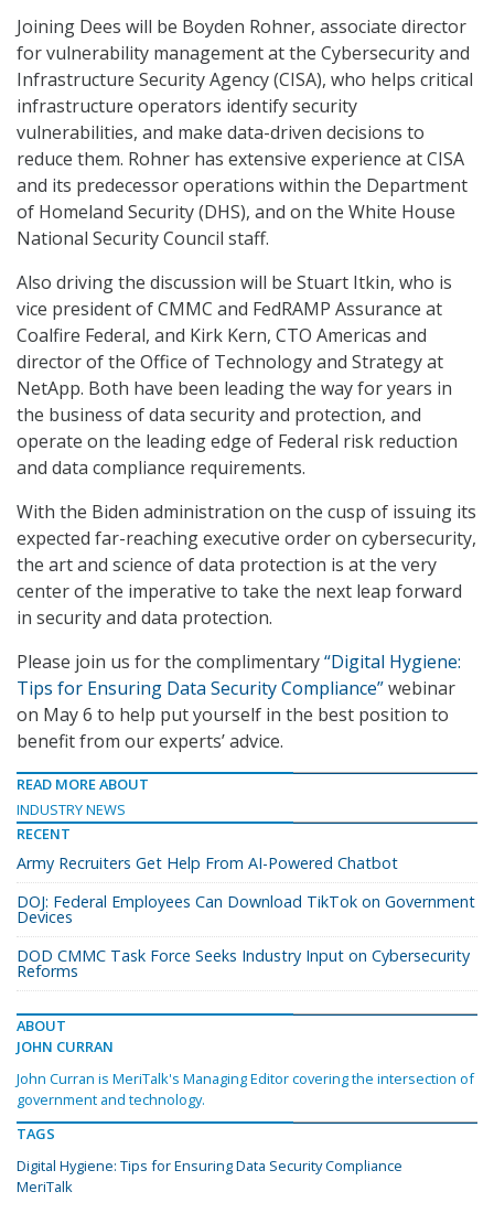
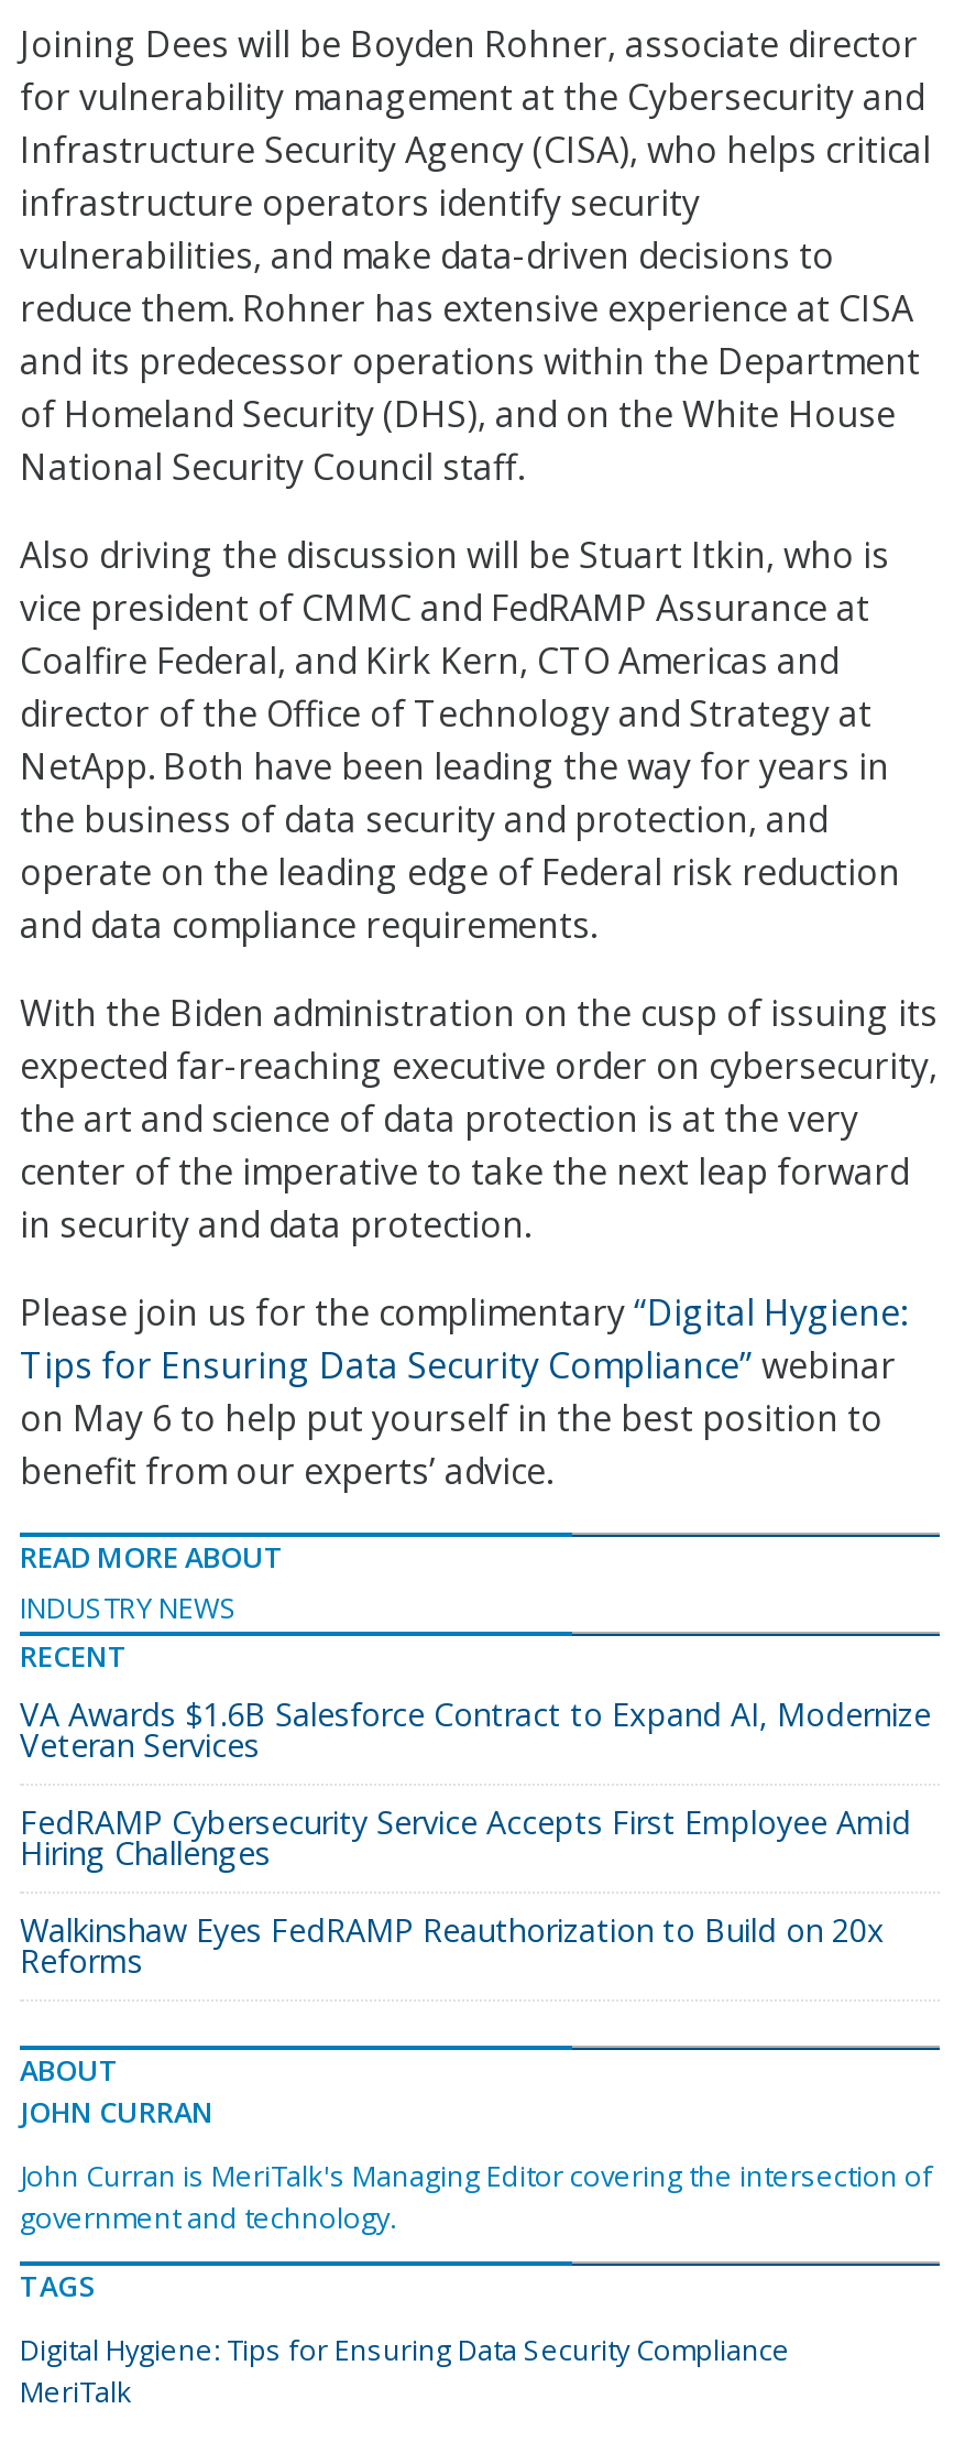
[17,852,398,873] Army Recruiters Get Help From AI-Powered Chatbot -> [20,1694,931,1766] VA Awards $1.6B Salesforce Contract to Expand AI, Modernize | Veteran Services
[17,891,475,927] DOJ: Federal Employees Can Download TikTok on Government | Devices -> [20,1801,911,1874] FedRAMP Cybersecurity Service Accepts First Employee Amid | Hiring Challenges
[17,945,470,966] DOD CMMC Task Force Seeks Industry Input on Cybersecurity -> [20,1909,885,1951] Walkinshaw Eyes FedRAMP Reauthorization to Build on 20x

